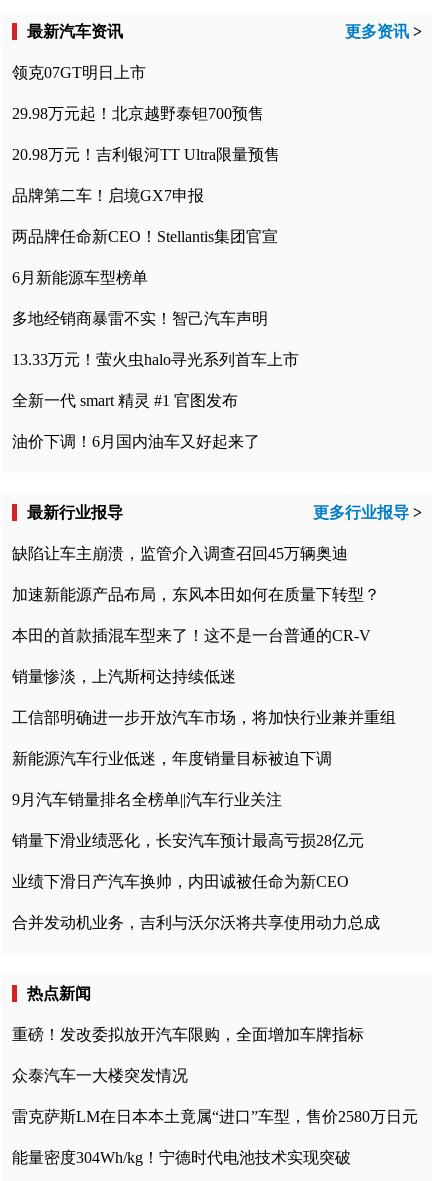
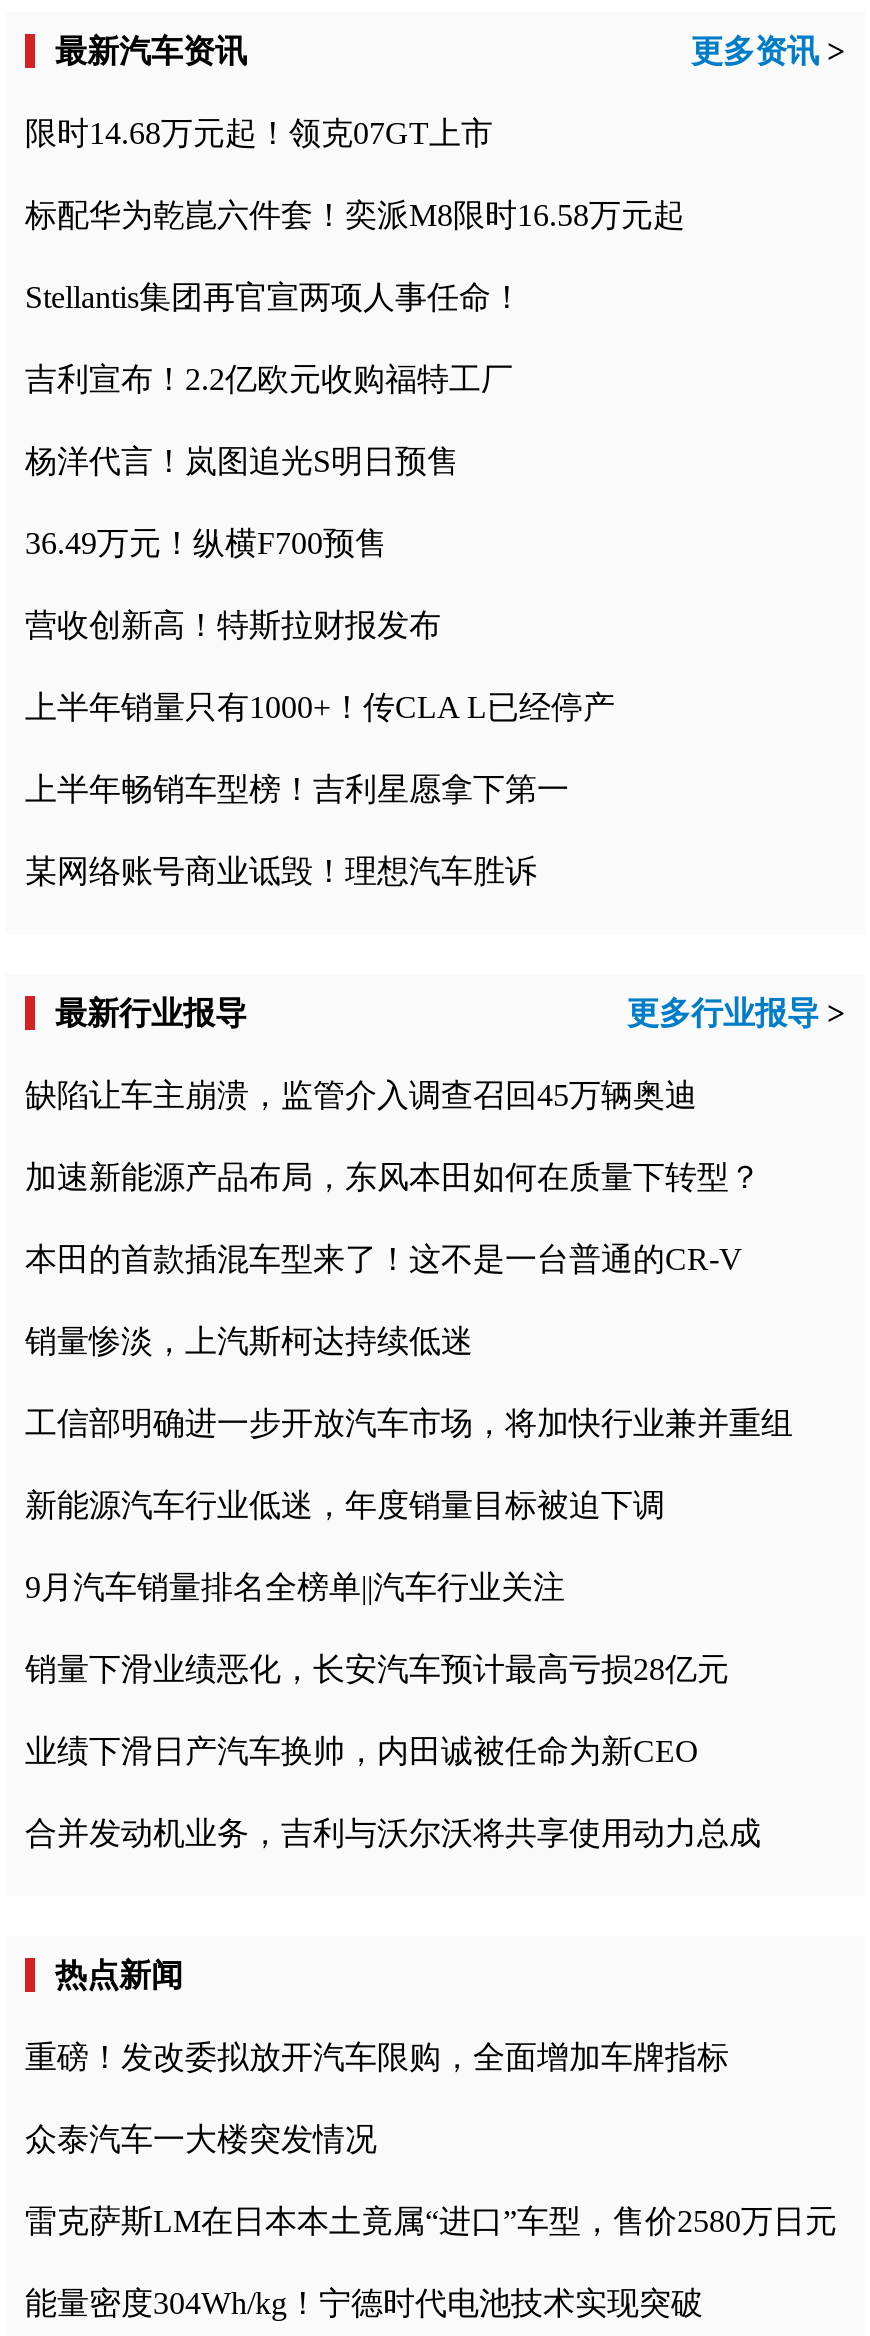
[12,64,146,81] 领克07GT明日上市 -> [25,117,493,151] 限时14.68万元起！领克07GT上市
[12,105,264,122] 29.98万元起！北京越野泰钽700预售 -> [25,199,685,233] 标配华为乾崑六件套！奕派M8限时16.58万元起
[12,146,280,163] 20.98万元！吉利银河TT Ultra限量预售 -> [25,281,523,315] Stellantis集团再官宣两项人事任命！
[12,187,204,204] 品牌第二车！启境GX7申报 -> [25,363,513,397] 吉利宣布！2.2亿欧元收购福特工厂
[12,228,278,245] 两品牌任命新CEO！Stellantis集团官宣 -> [25,445,459,479] 杨洋代言！岚图追光S明日预售
[12,269,148,286] 6月新能源车型榜单 -> [25,527,387,561] 36.49万元！纵横F700预售
[12,310,268,327] 多地经销商暴雷不实！智己汽车声明 -> [25,609,441,643] 营收创新高！特斯拉财报发布
[12,351,299,368] 13.33万元！萤火虫halo寻光系列首车上市 -> [25,691,615,725] 上半年销量只有1000+！传CLA L已经停产
[12,392,238,409] 全新一代 smart 精灵 #1 官图发布 -> [25,773,569,807] 上半年畅销车型榜！吉利星愿拿下第一
[12,433,260,450] 油价下调！6月国内油车又好起来了 -> [25,855,537,889] 某网络账号商业诋毁！理想汽车胜诉

